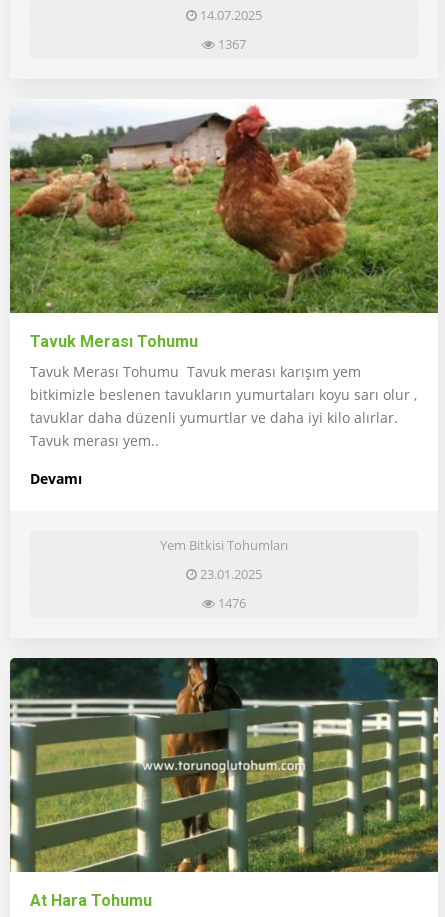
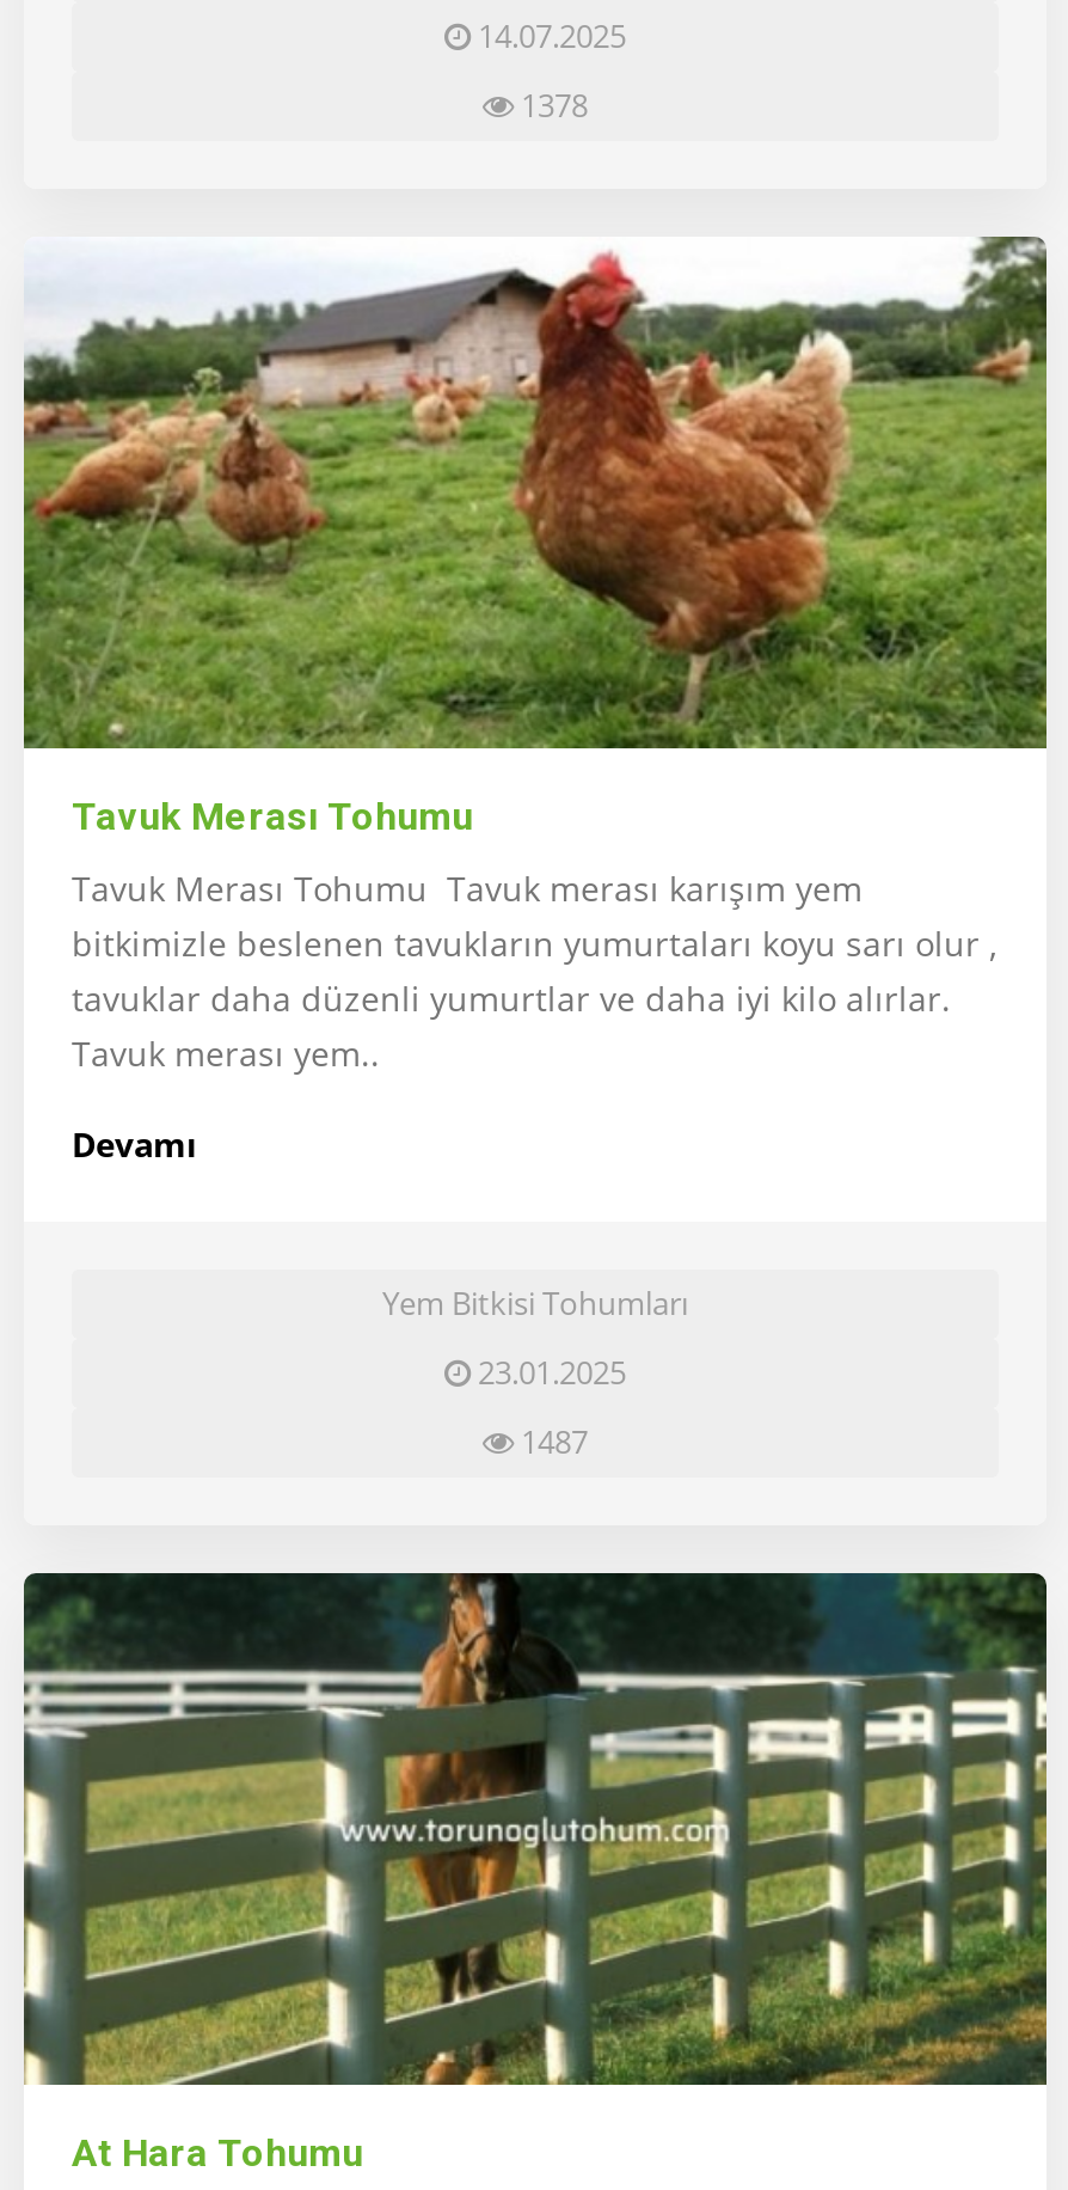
[215,35,246,53] 1367 -> [514,84,588,127] 1378
[215,594,246,612] 1476 -> [514,1421,588,1464] 1487

